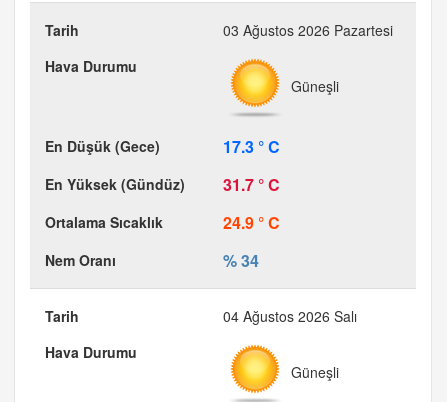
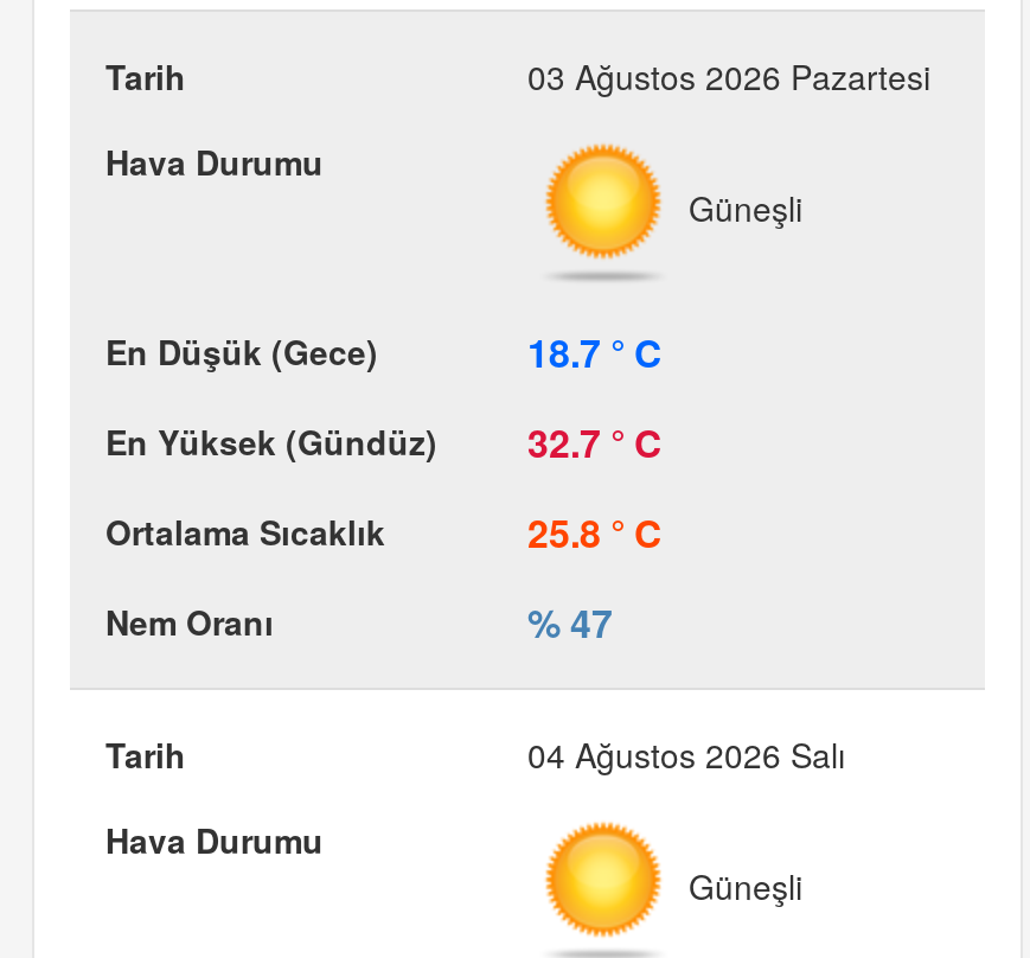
[223,135,280,158] 17.3 ° C -> [527,325,663,379] 18.7 ° C
[223,173,280,196] 31.7 ° C -> [527,415,663,470] 32.7 ° C
[223,211,280,234] 24.9 ° C -> [527,505,663,560] 25.8 ° C
[223,249,259,272] % 34 -> [527,595,613,650] % 47

